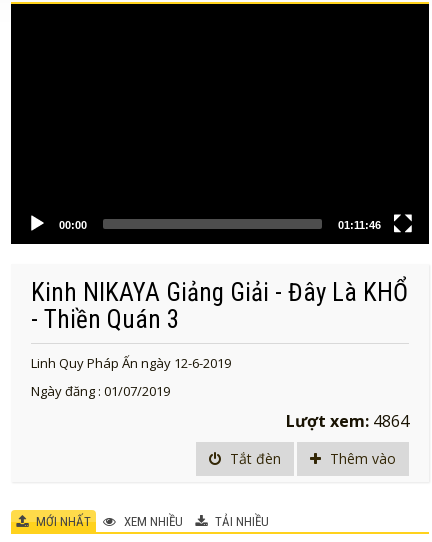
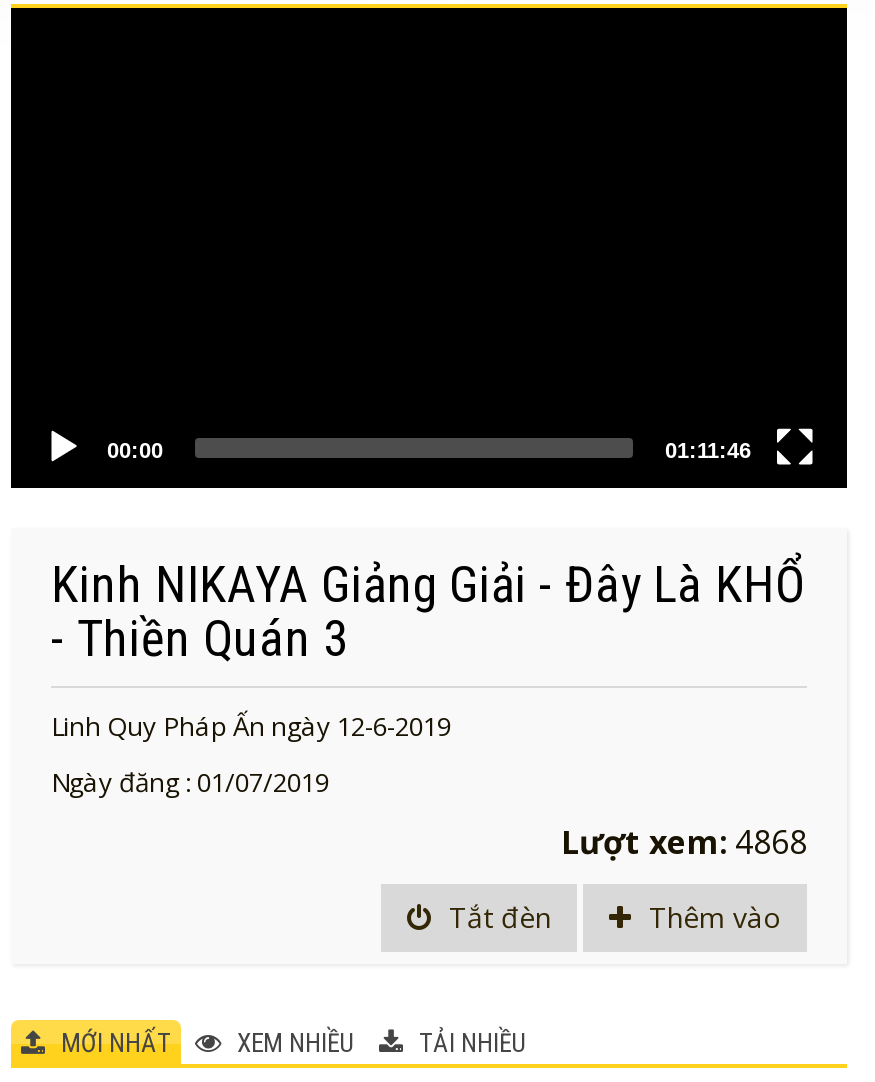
[286,410,409,432] Lượt xem: 4864 -> [561,819,807,863] Lượt xem: 4868

